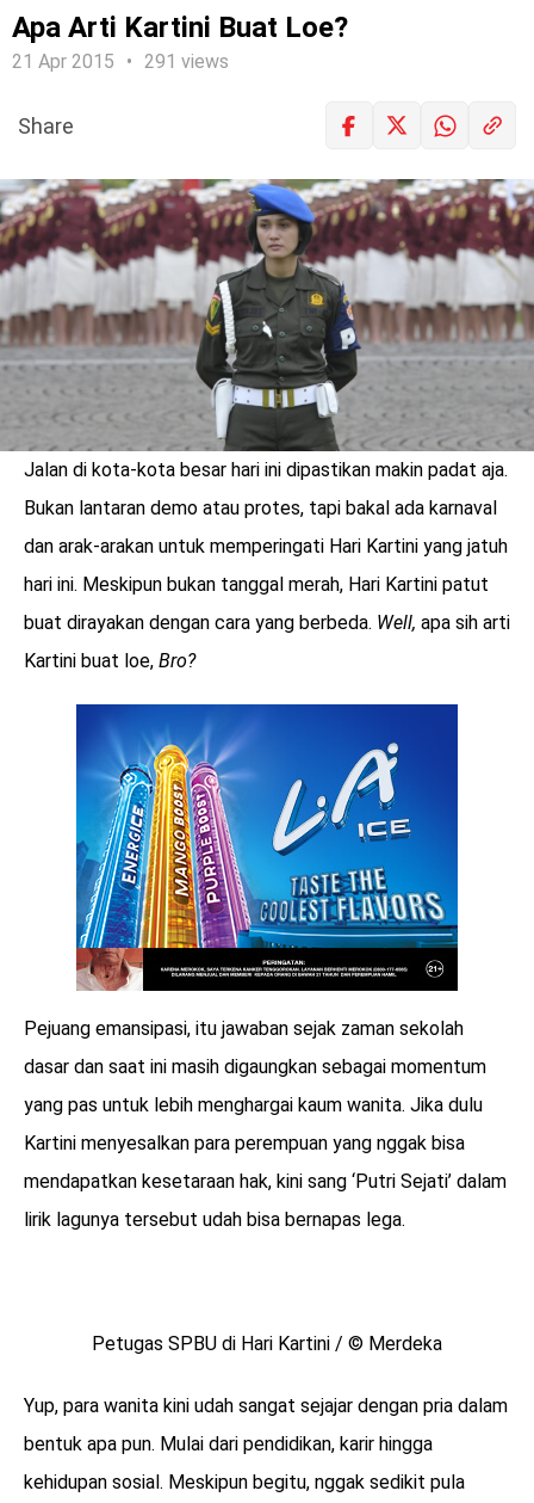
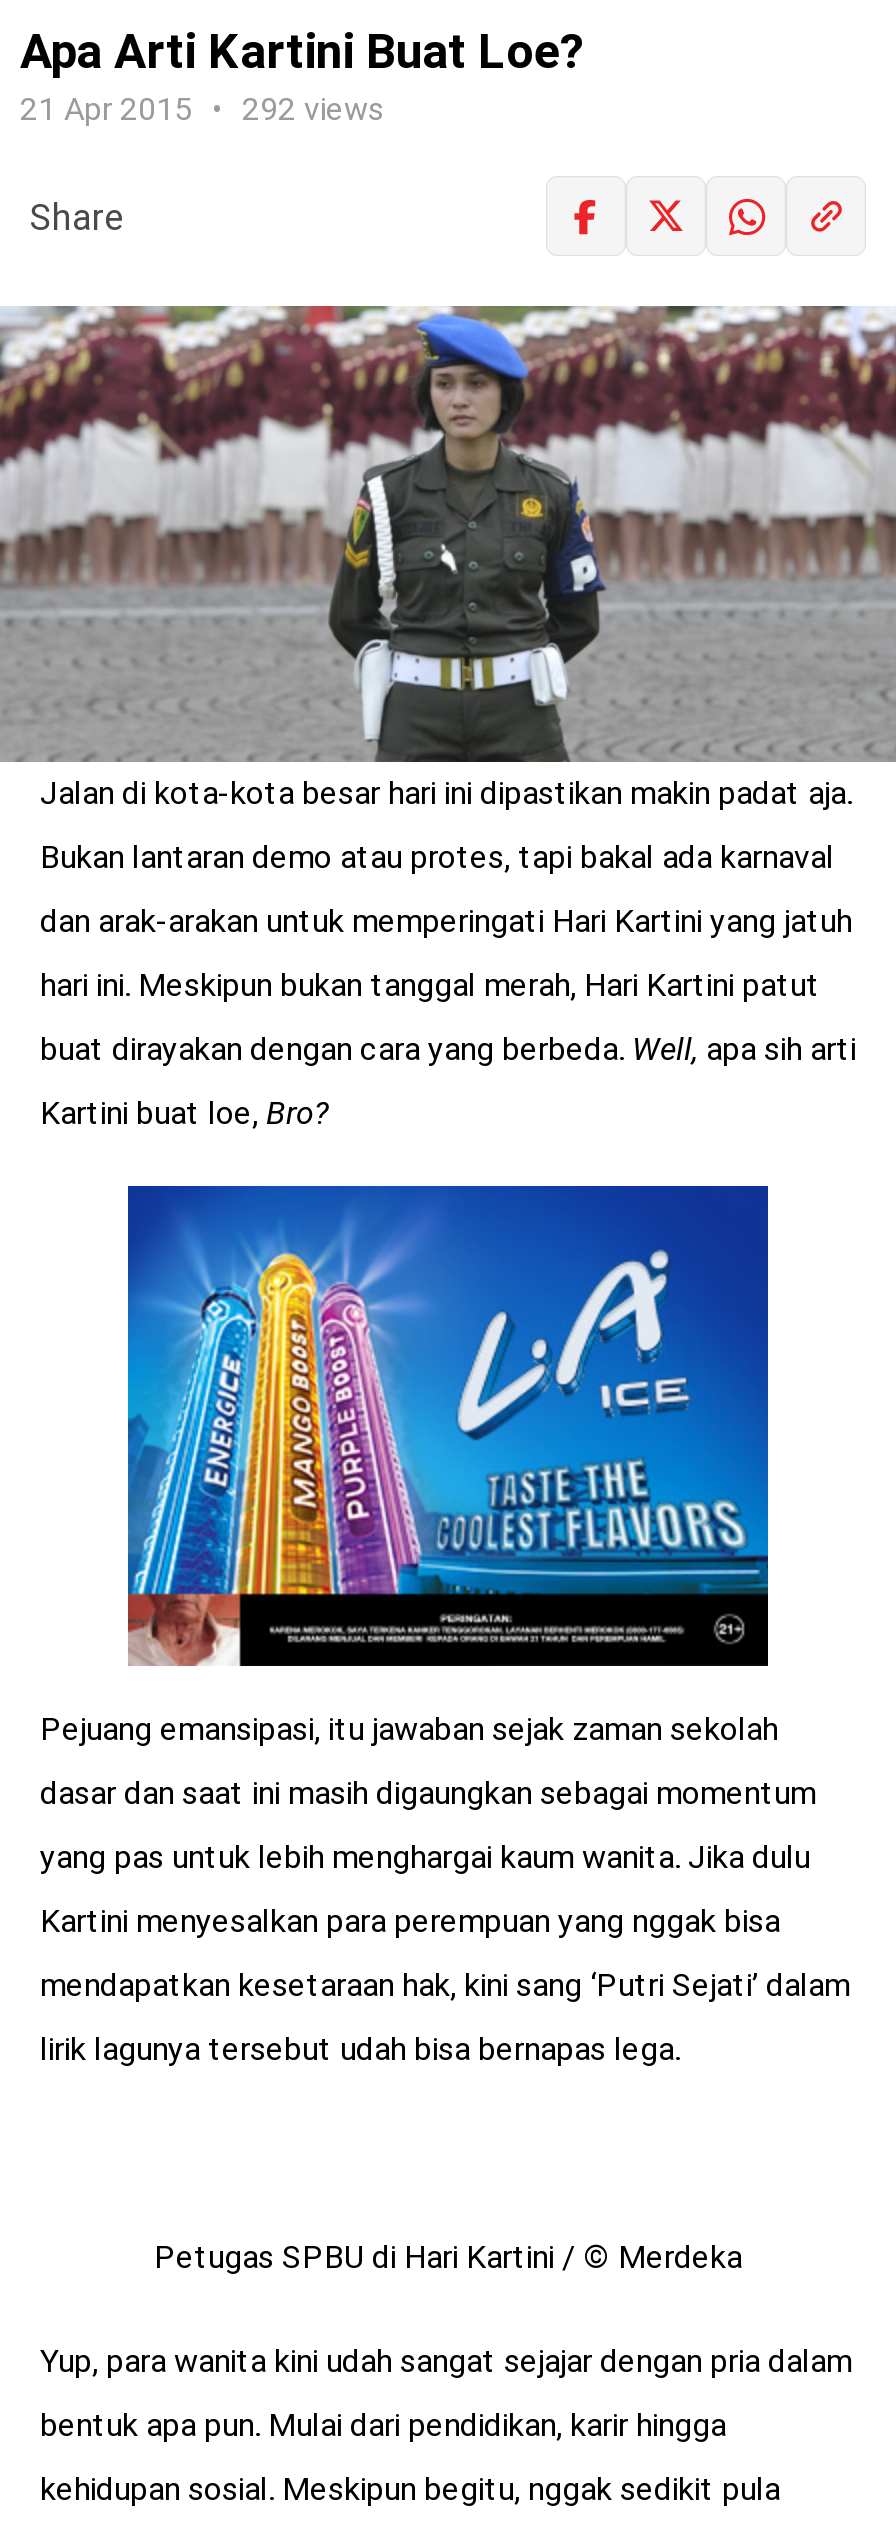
[12,50,229,73] 21 Apr 2015 291 views -> [20,90,384,128] 21 Apr 2015 292 views

